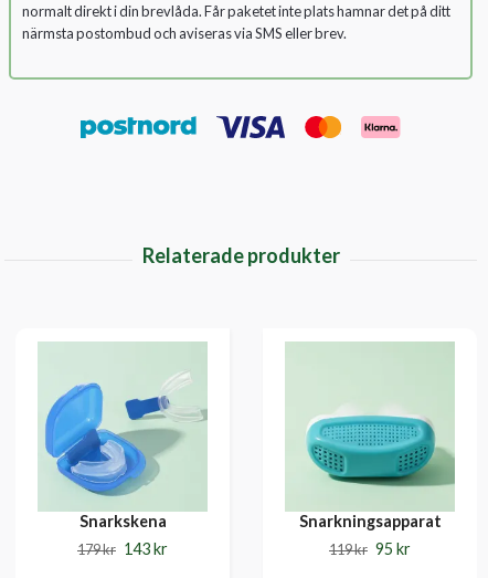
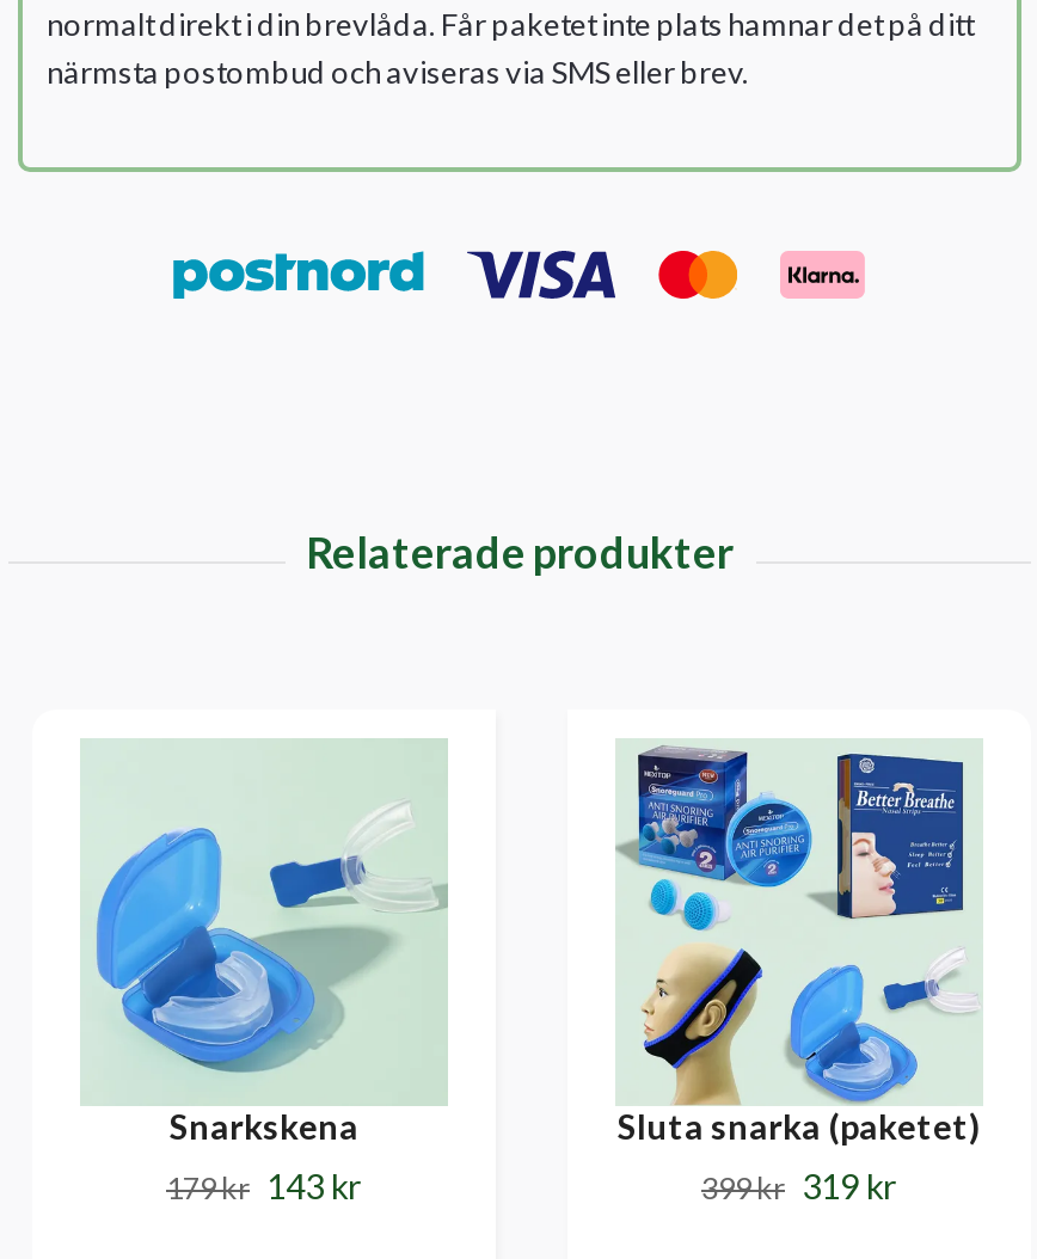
[287,346,455,531] [image] | Snarkningsapparat -> [618,745,981,1147] [image] | Sluta snarka (paketet)
[329,540,411,558] 119 kr 95 kr -> [701,1167,897,1207] 399 kr 319 kr

